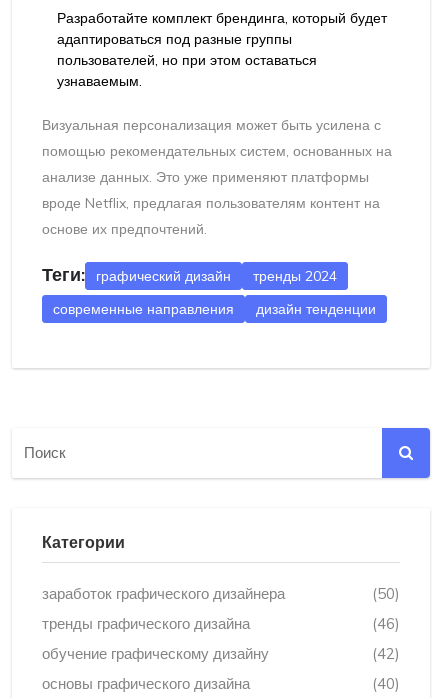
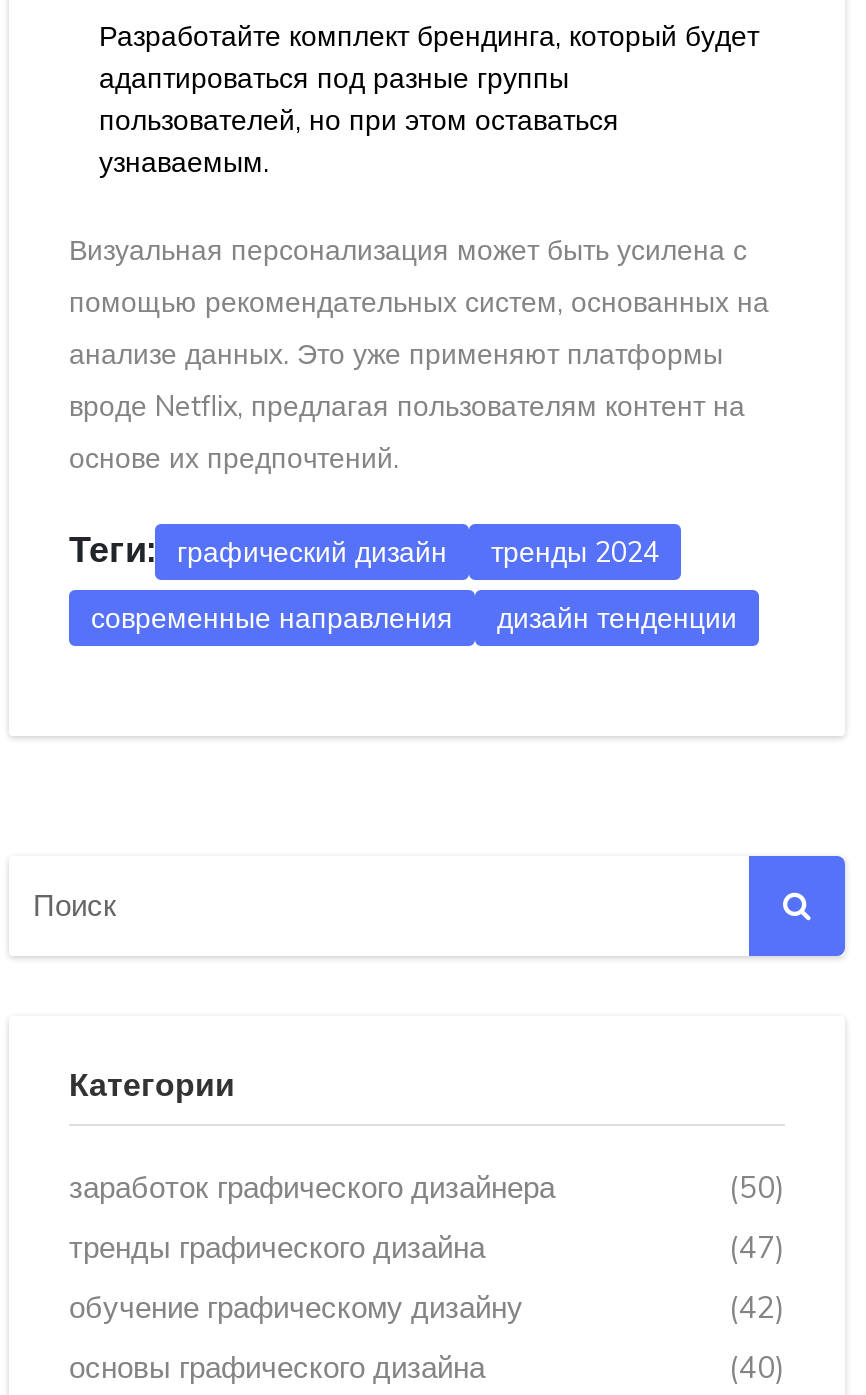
[372,614,400,633] (46) -> [729,1228,785,1266] (47)

